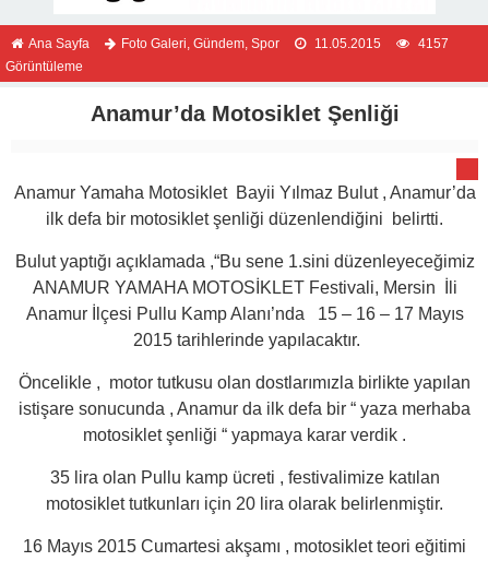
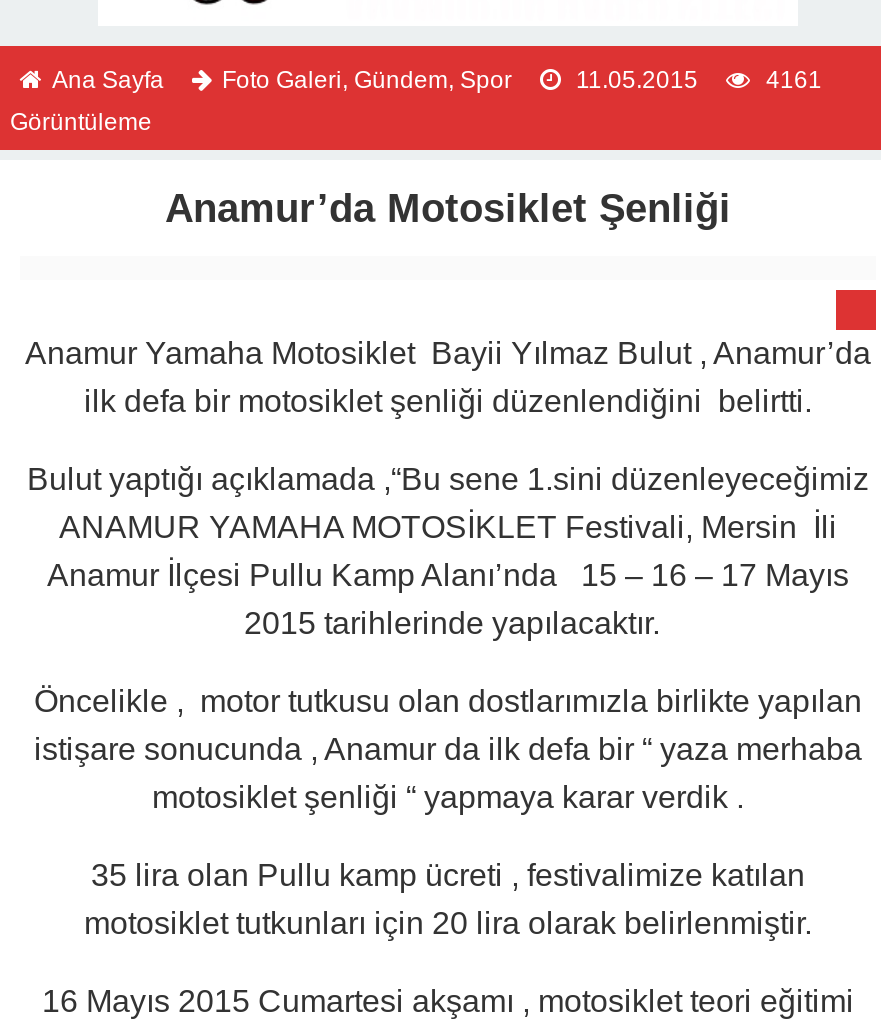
[415,36,449,51] 4157 -> [760,66,822,94] 4161

